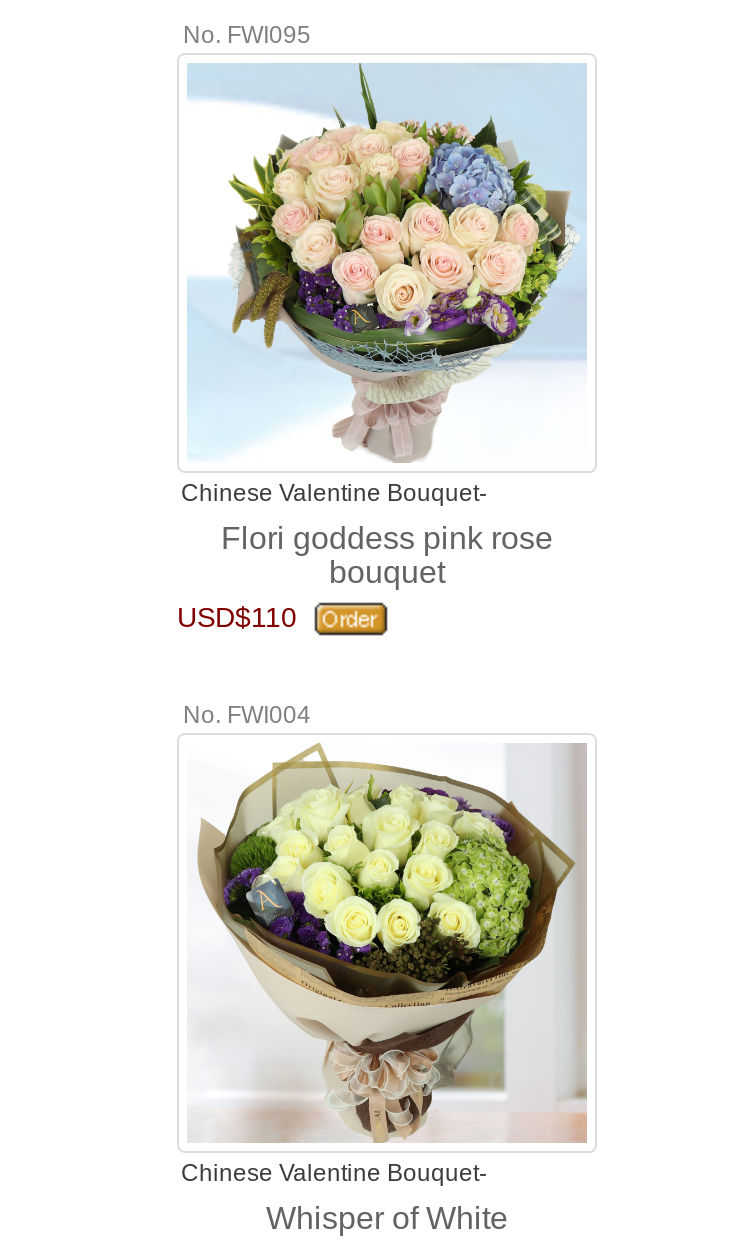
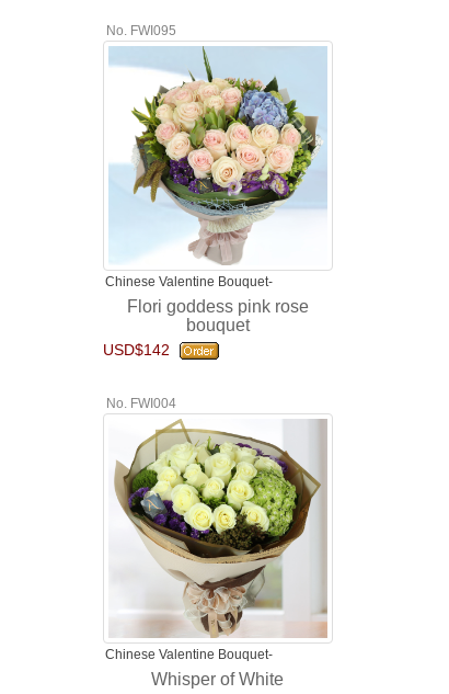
[177,601,297,633] USD$110 -> [103,341,170,358] USD$142

